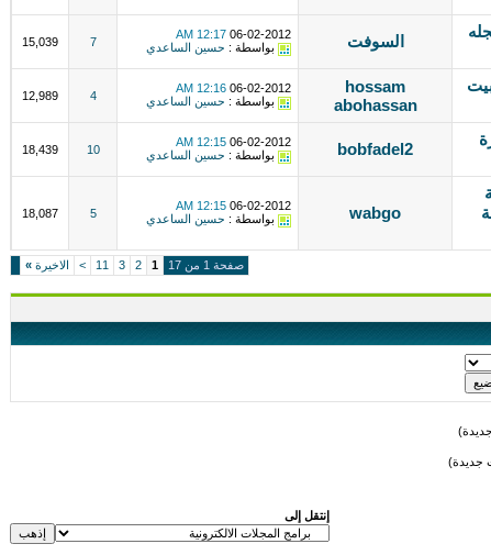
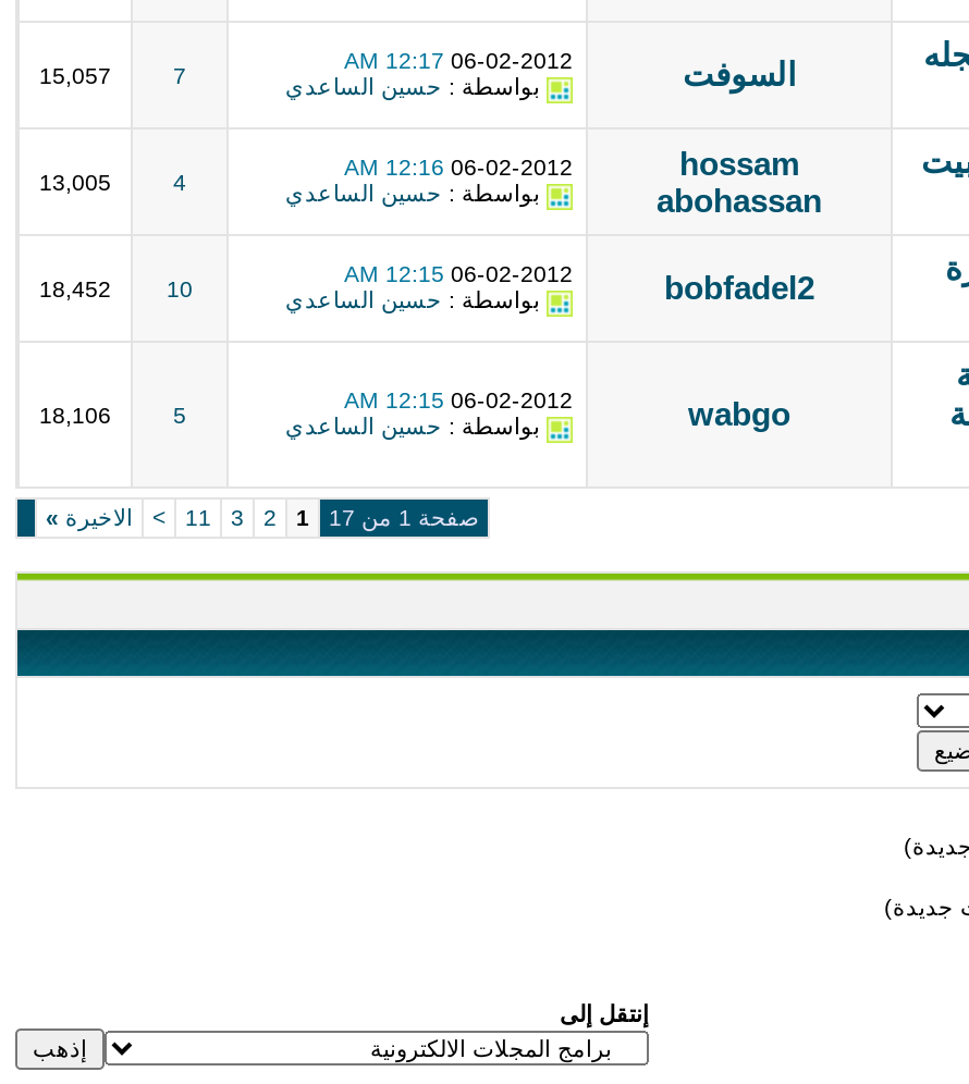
[22,35,58,49] 15,039 -> [39,63,111,89] 15,057
[22,89,58,103] 12,989 -> [39,169,111,195] 13,005
[22,143,58,156] 18,439 -> [39,276,111,302] 18,452
[22,207,58,220] 18,087 -> [39,402,111,428] 18,106

